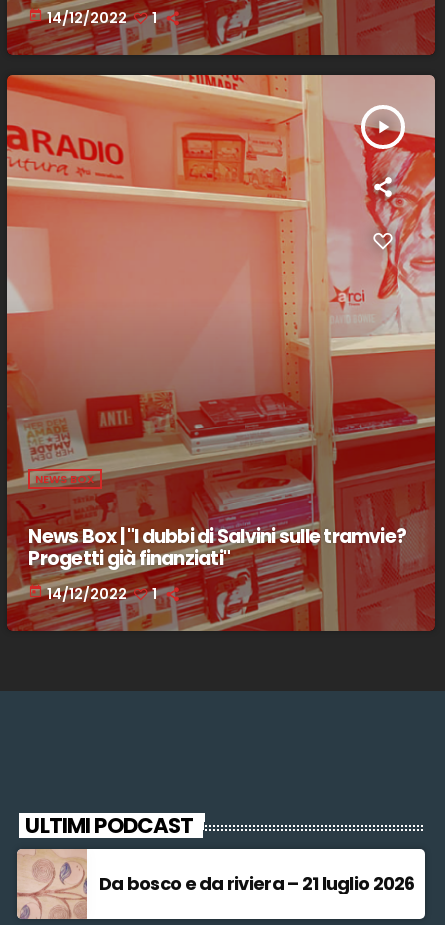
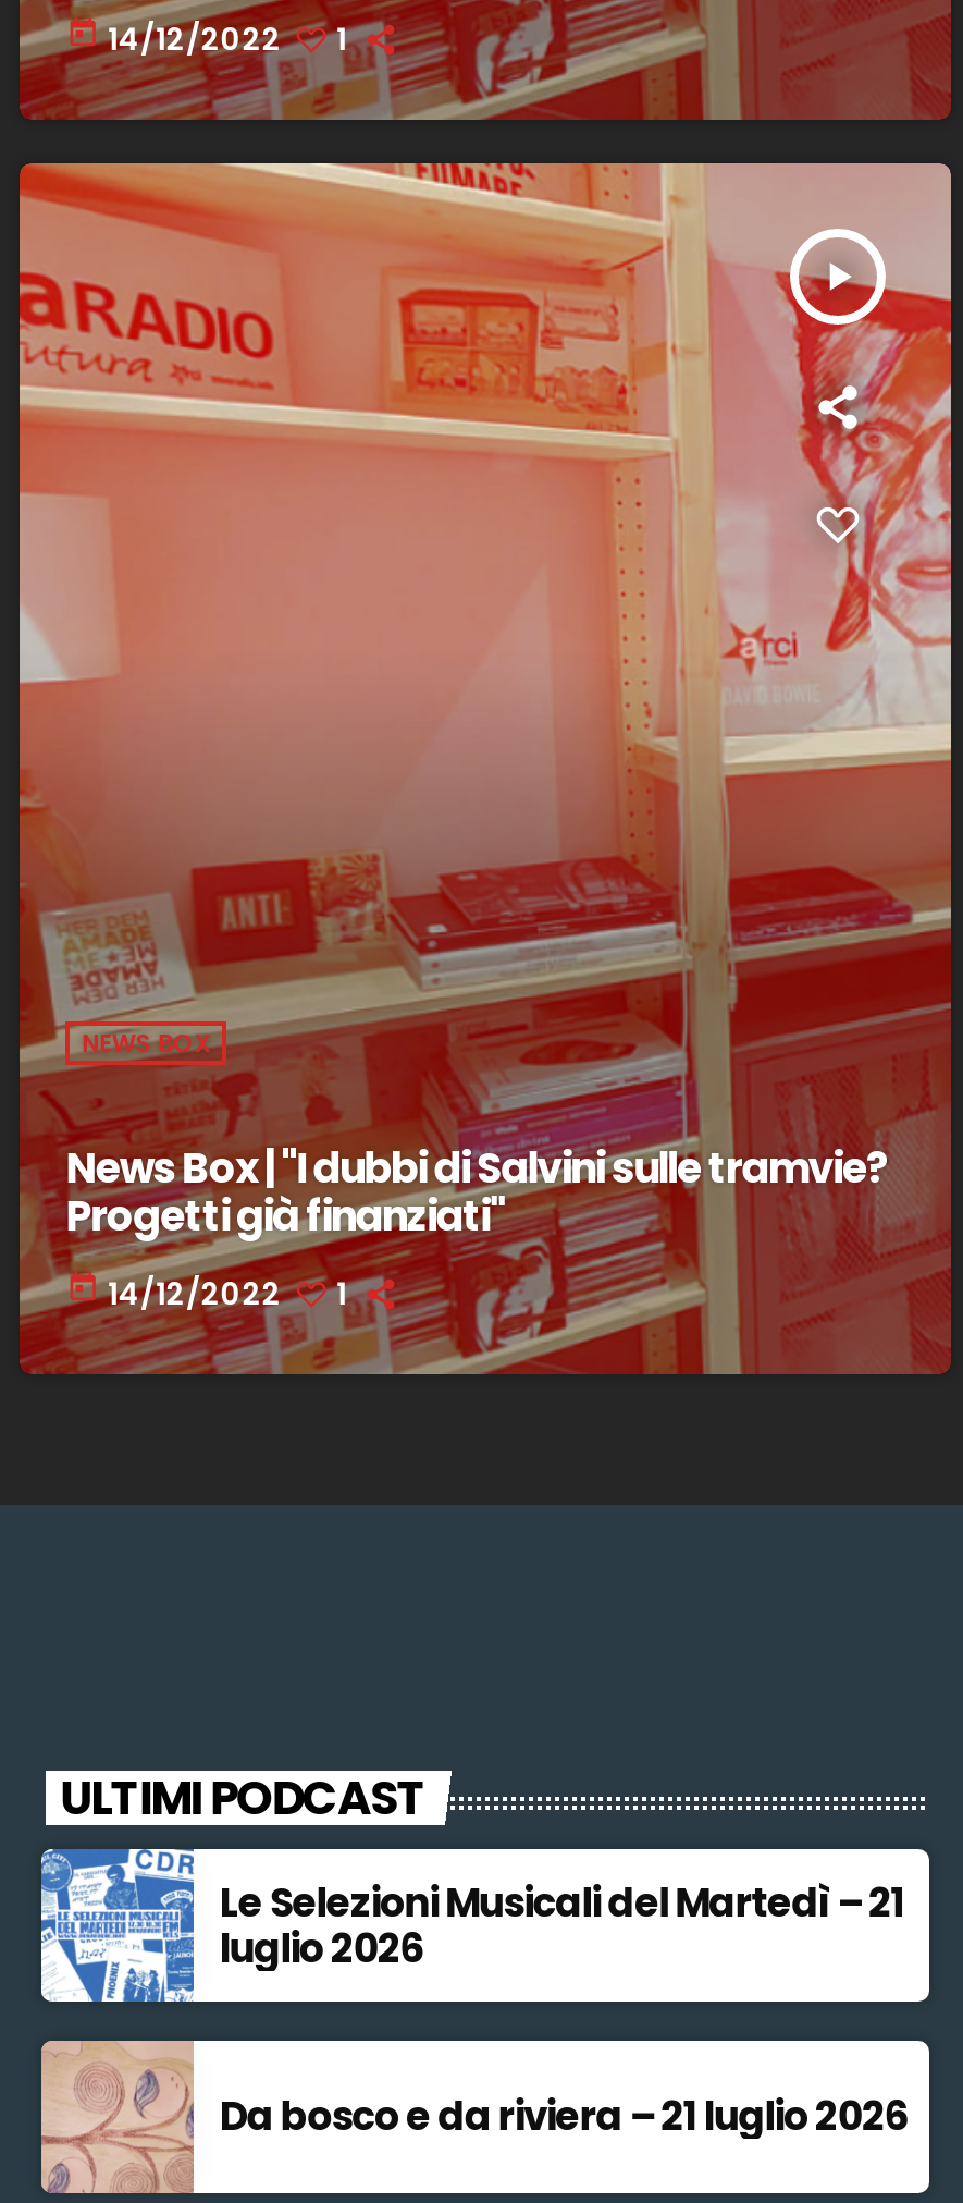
none -> [39,1847,904,2004] [image] | Le Selezioni Musicali del Martedì – 21 | luglio 2026

